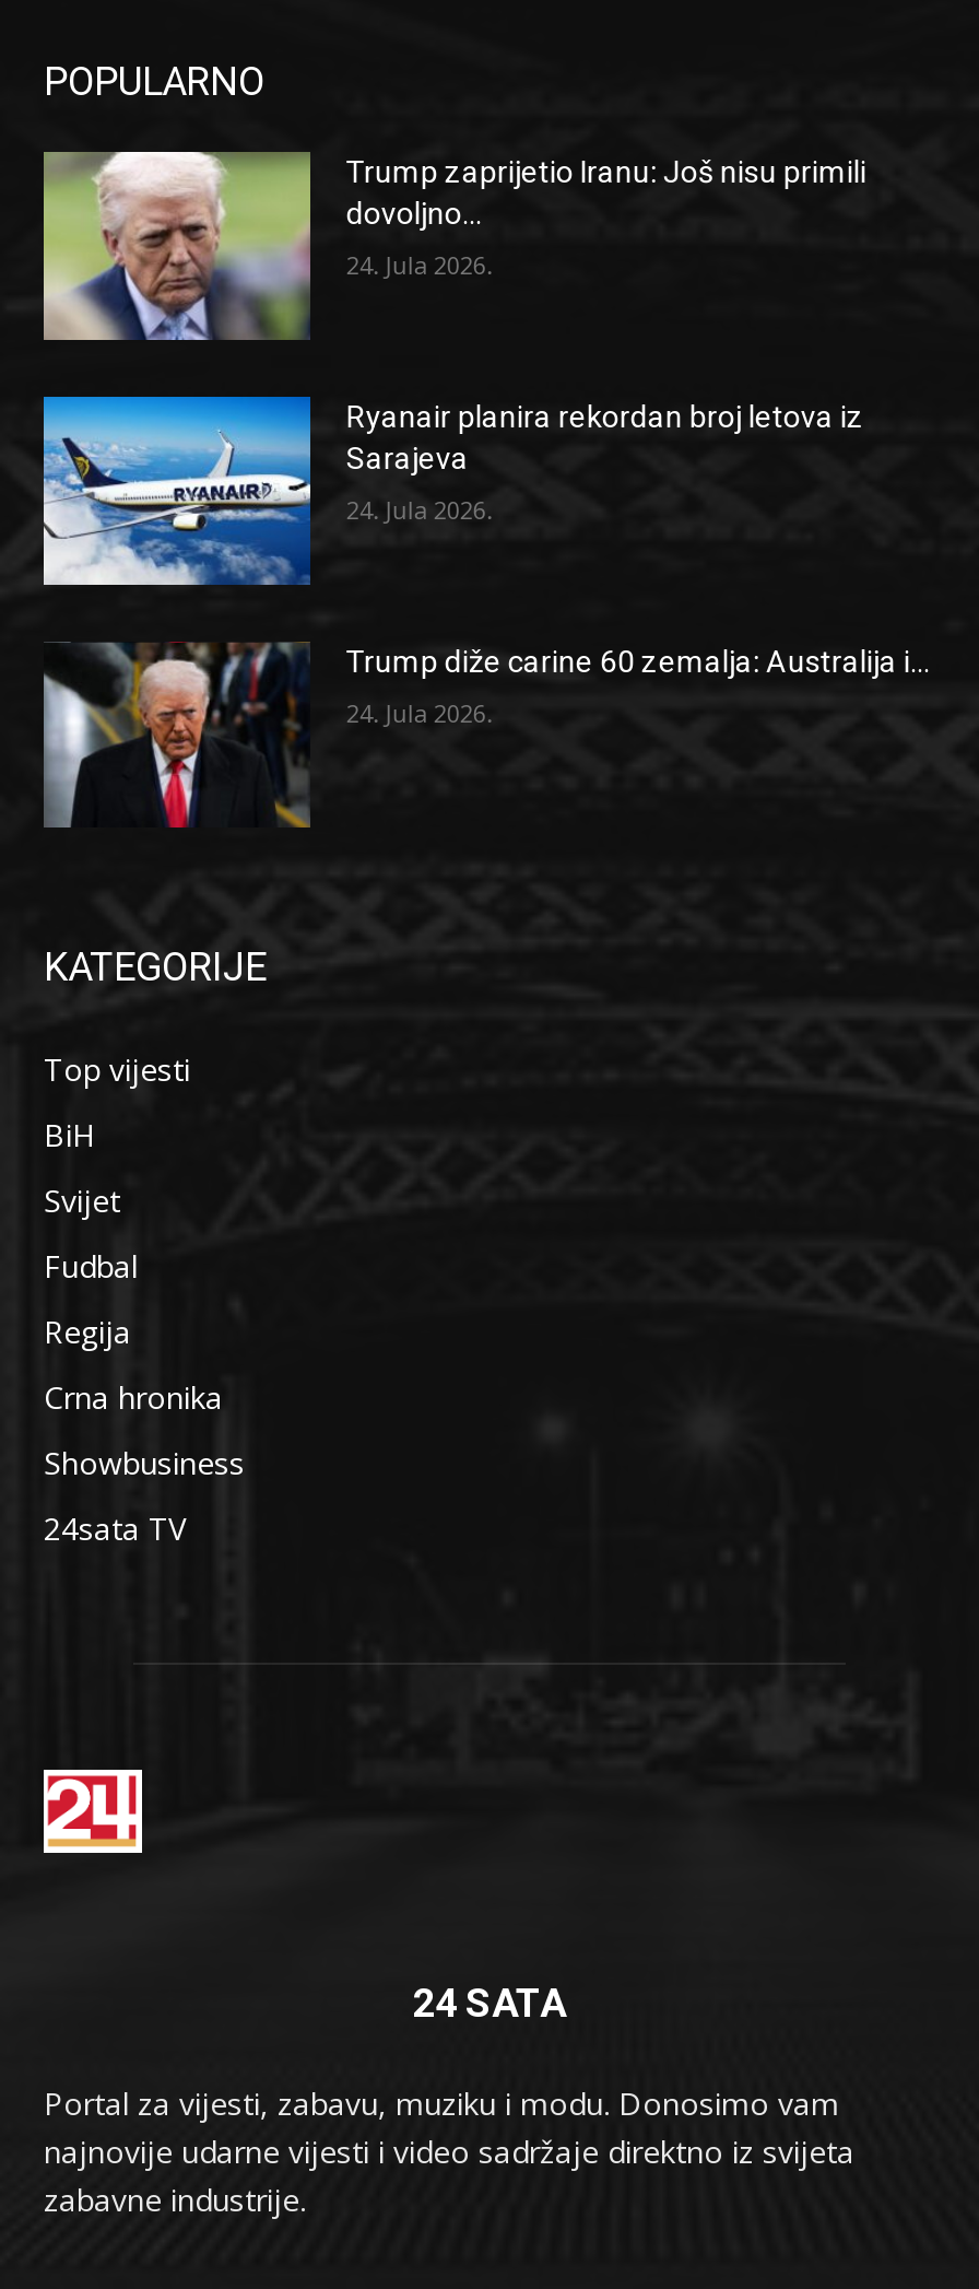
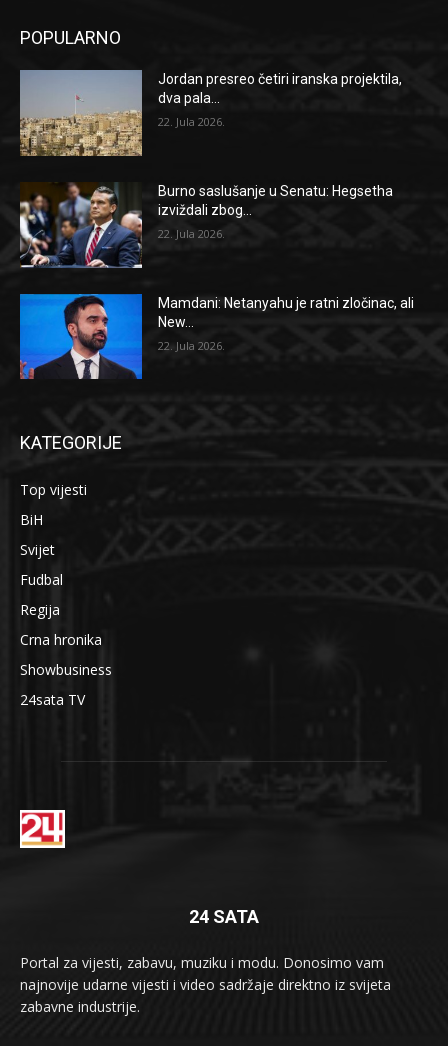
[42,150,866,342] [image] | Trump zaprijetio Iranu: Još nisu primili | dovoljno... -> [19,69,402,157] [image] | Jordan presreo četiri iranska projektila, | dva pala...
[346,249,493,281] 24. Jula 2026. -> [158,114,225,129] 22. Jula 2026.
[42,395,864,587] [image] | Ryanair planira rekordan broj letova iz | Sarajeva -> [19,182,393,269] [image] | Burno saslušanje u Senatu: Hegsetha | izviždali zbog...
[346,493,493,526] 24. Jula 2026. -> [158,226,225,241] 22. Jula 2026.
[42,642,930,830] [image] | Trump diže carine 60 zemalja: Australija i... -> [19,293,414,380] [image] | Mamdani: Netanyahu je ratni zločinac, ali | New...
[346,695,493,728] 24. Jula 2026. -> [158,338,225,353] 22. Jula 2026.

